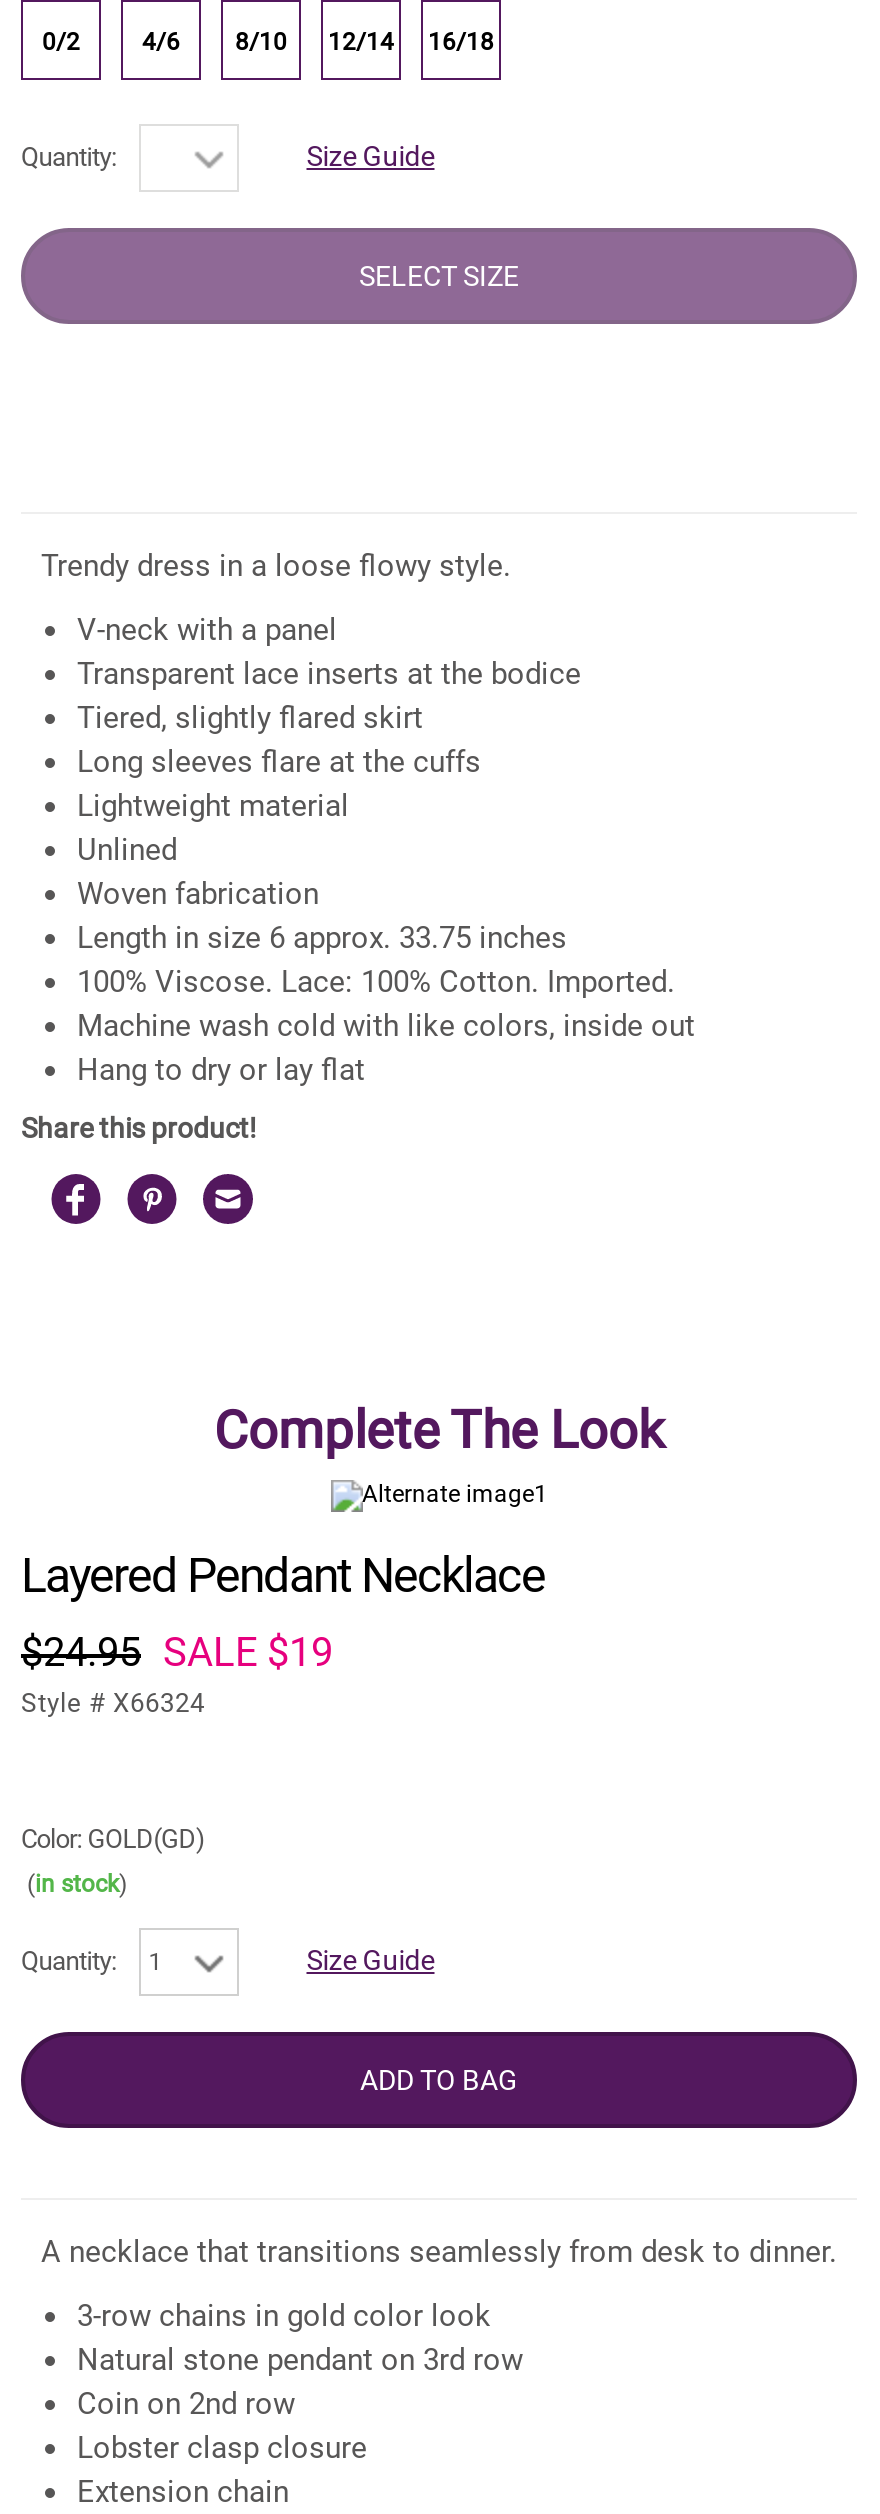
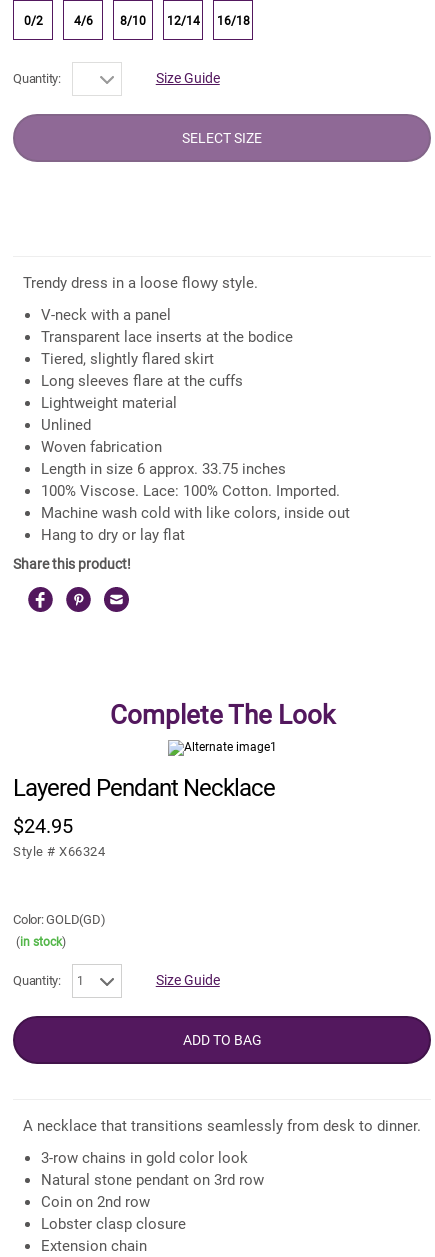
[21,1628,333,1676] $24.95 SALE $19 -> [13,814,73,838] $24.95

